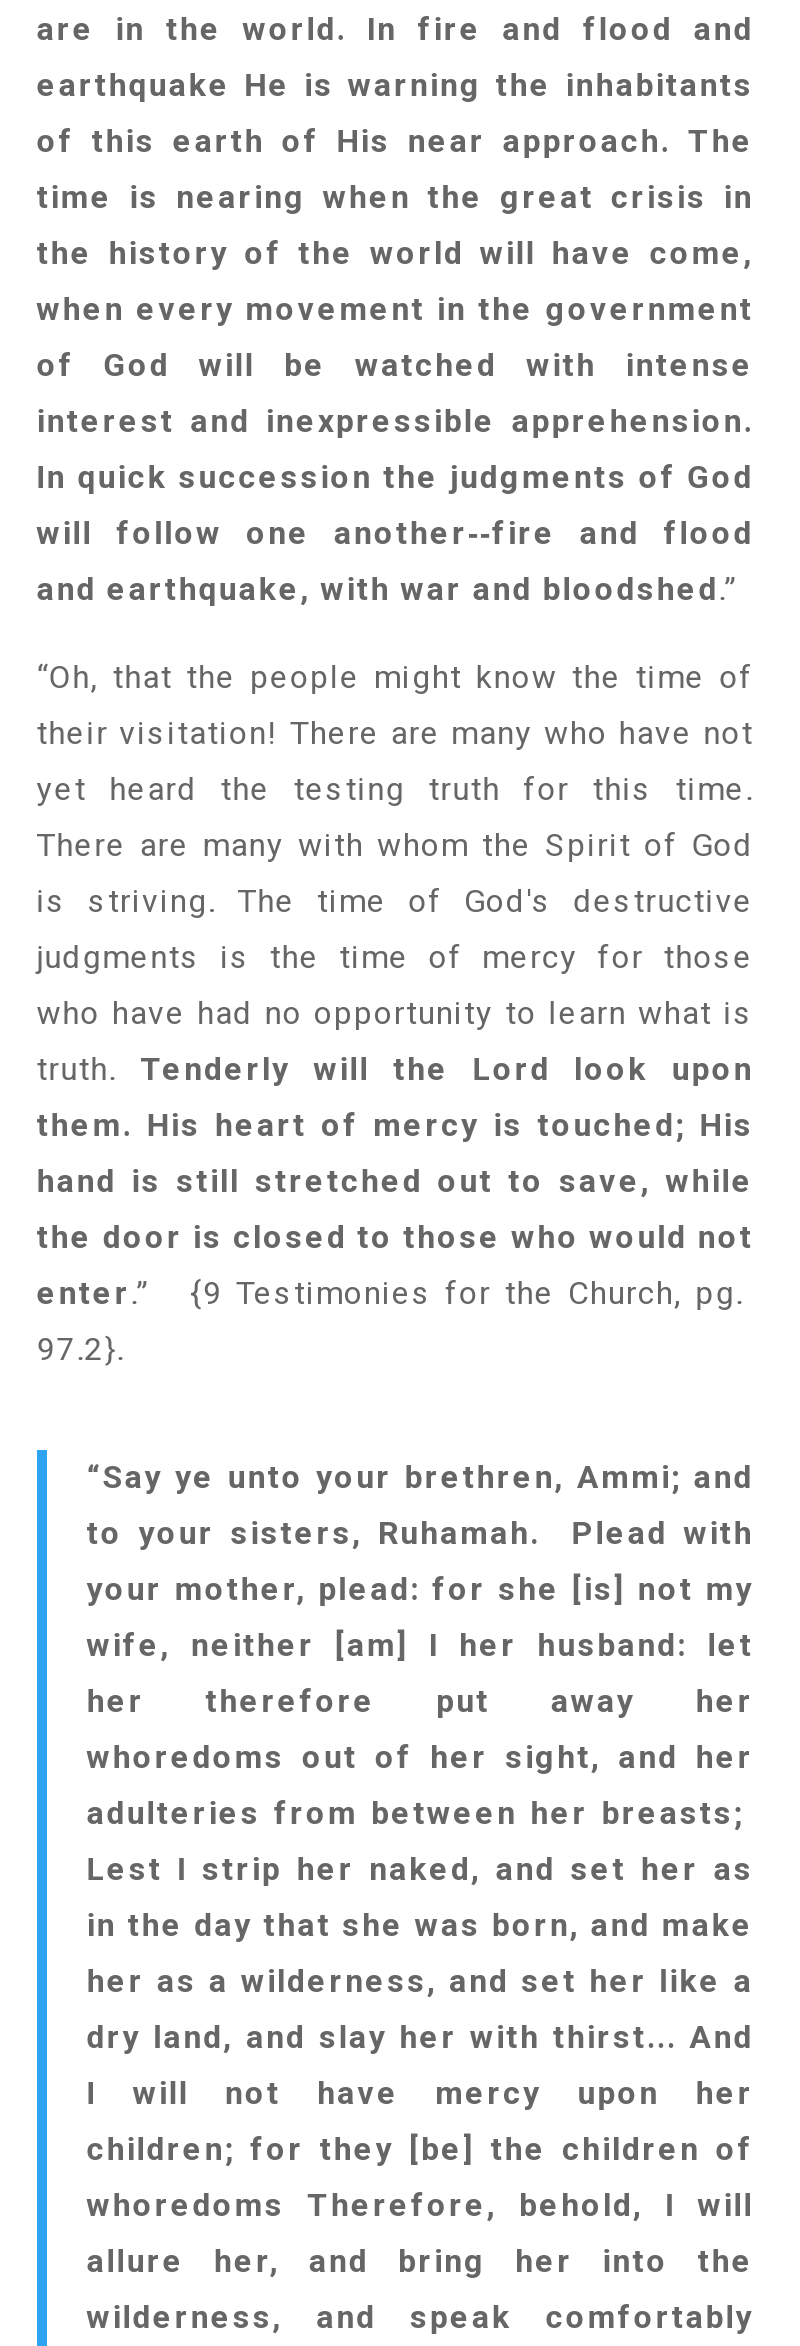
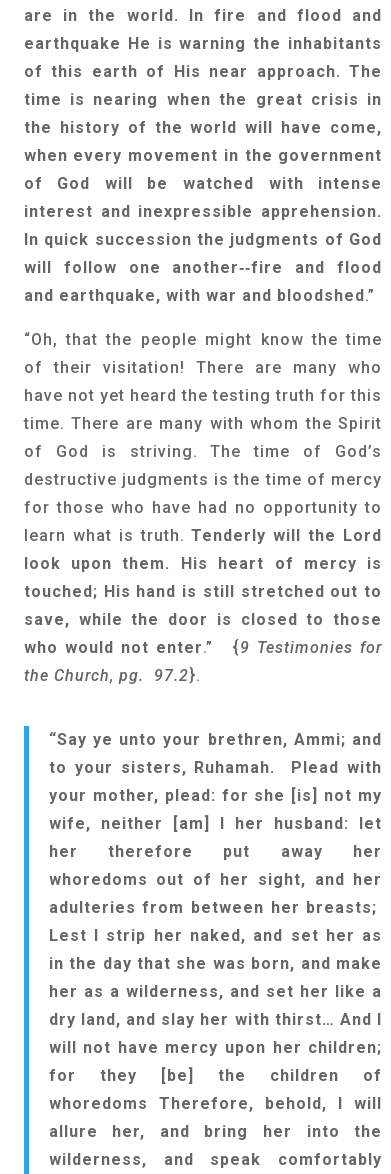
[37,658,753,696] “Oh, that the people might know the time of -> [24,330,382,349] “Oh, that the people might know the time
[37,714,753,752] their visitation! There are many who have not -> [24,358,382,377] of their visitation! There are many who
[37,770,753,808] yet heard the testing truth for this time. -> [24,386,382,405] have not yet heard the testing truth for this
[37,826,753,864] There are many with whom the Spirit of God -> [24,414,382,433] time. There are many with whom the Spirit
[37,882,753,920] is striving. The time of God's destructive -> [24,442,382,461] of God is striving. The time of God’s
[37,938,753,976] judgments is the time of mercy for those -> [24,470,382,489] destructive judgments is the time of mercy
[37,994,753,1032] who have had no opportunity to learn what is -> [24,498,382,517] for those who have had no opportunity to
[37,1050,753,1088] truth. Tenderly will the Lord look upon -> [24,526,382,545] learn what is truth. Tenderly will the Lord
[37,1106,753,1144] them. His heart of mercy is touched; His -> [24,554,382,573] look upon them. His heart of mercy is
[37,1162,753,1200] hand is still stretched out to save, while -> [24,582,382,601] touched; His hand is still stretched out to
[37,1218,753,1256] the door is closed to those who would not -> [24,610,382,629] save, while the door is closed to those
[37,1274,753,1312] enter.” {9 Testimonies for the Church, pg. -> [24,638,382,657] who would not enter.” {9 Testimonies for
[37,1330,125,1368] 97.2}. -> [24,666,201,685] the Church, pg. 97.2}.
[87,2018,753,2056] dry land, and slay her with thirst... And -> [49,1010,382,1029] dry land, and slay her with thirst… And I
[87,2074,753,2112] I will not have mercy upon her -> [49,1038,382,1057] will not have mercy upon her children;
[87,2130,753,2168] children; for they [be] the children of -> [49,1066,382,1085] for they [be] the children of

